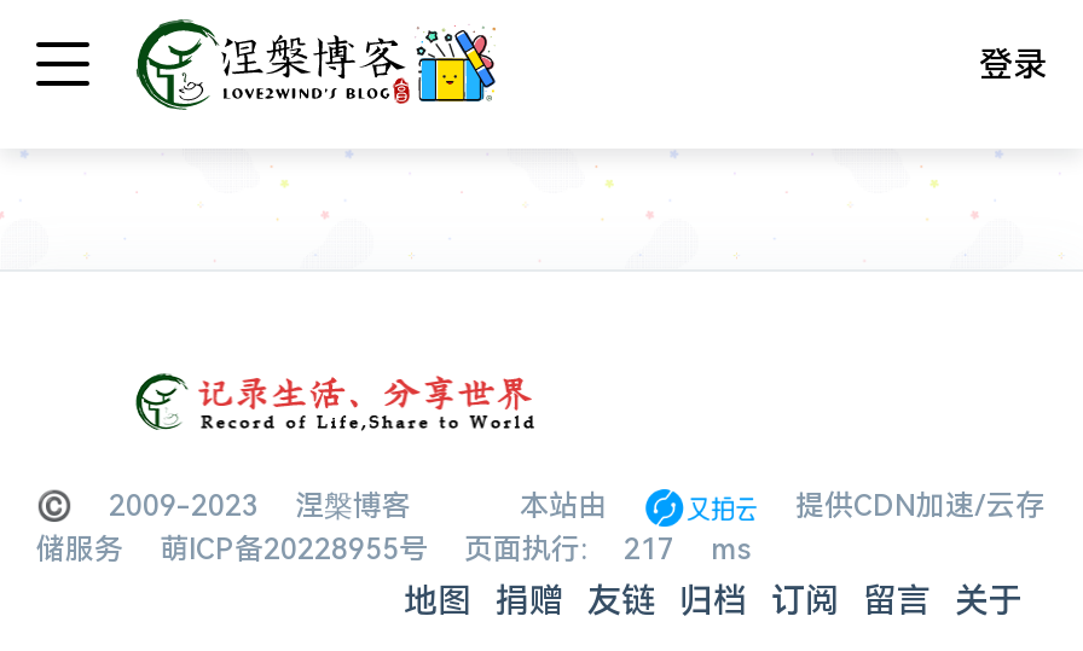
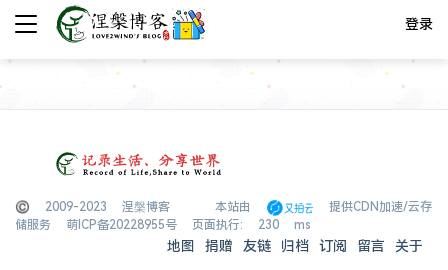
[160,533,752,567] 萌ICP备20228955号页面执行: 217 ms -> [66,218,311,232] 萌ICP备20228955号页面执行: 230 ms

